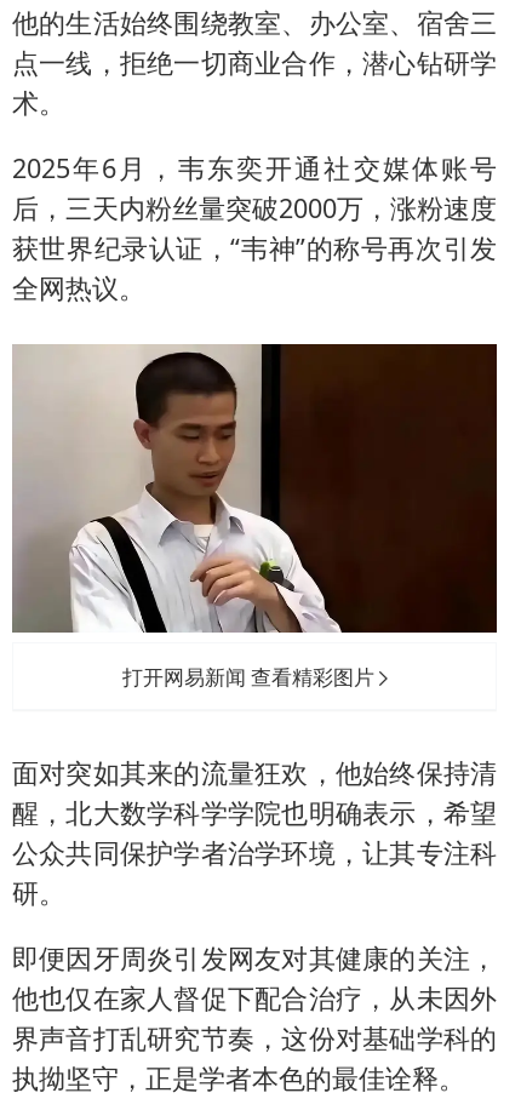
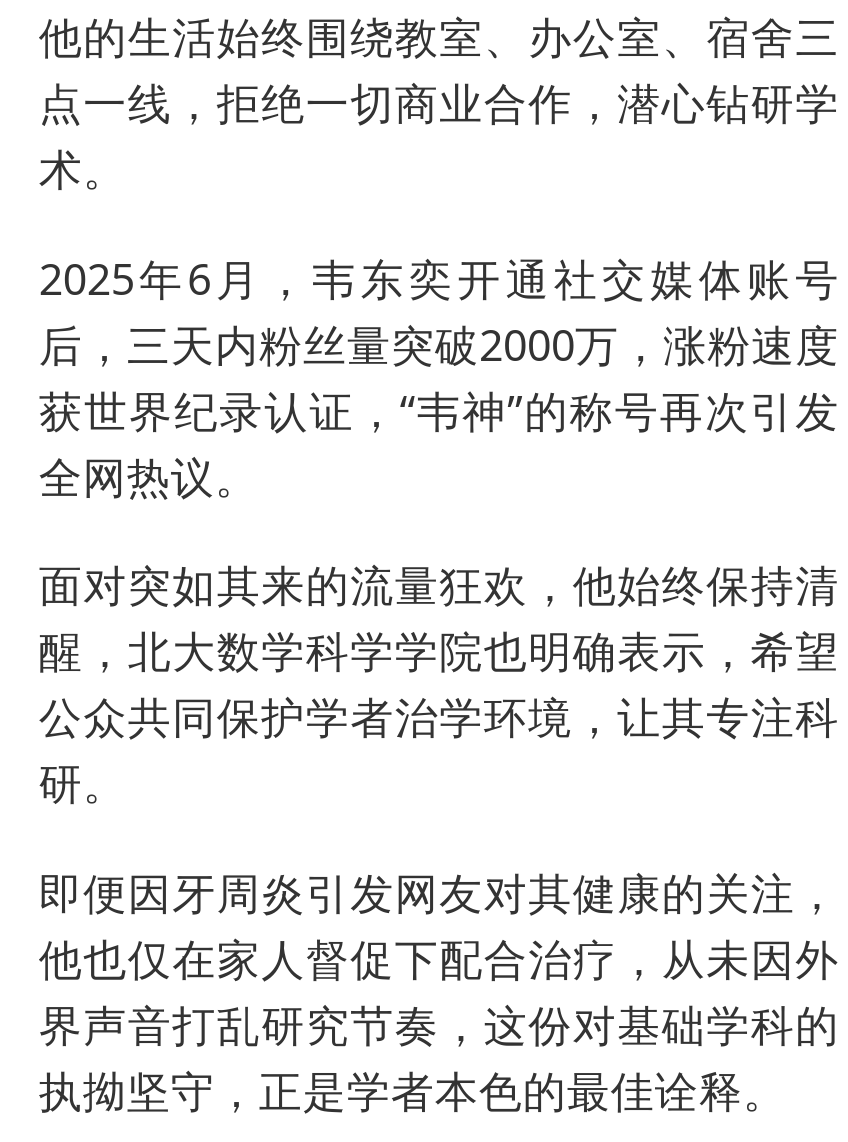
[11,343,498,691] [image] | 打开网易新闻 查看精彩图片 -> none

